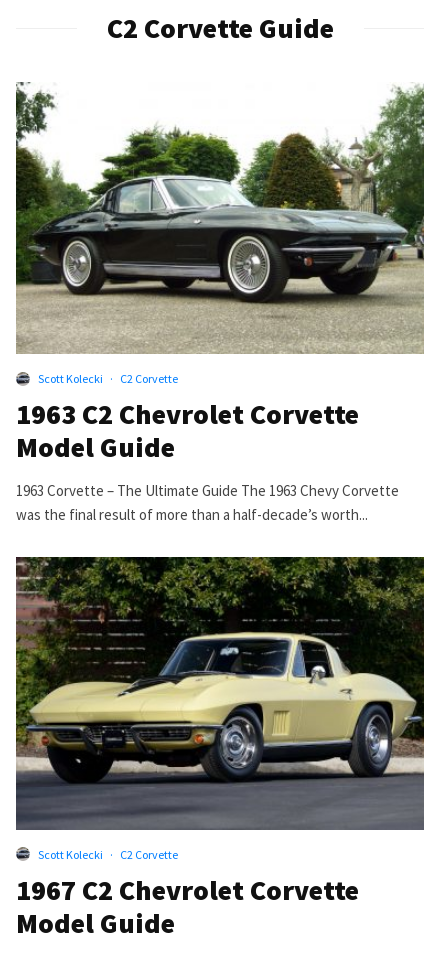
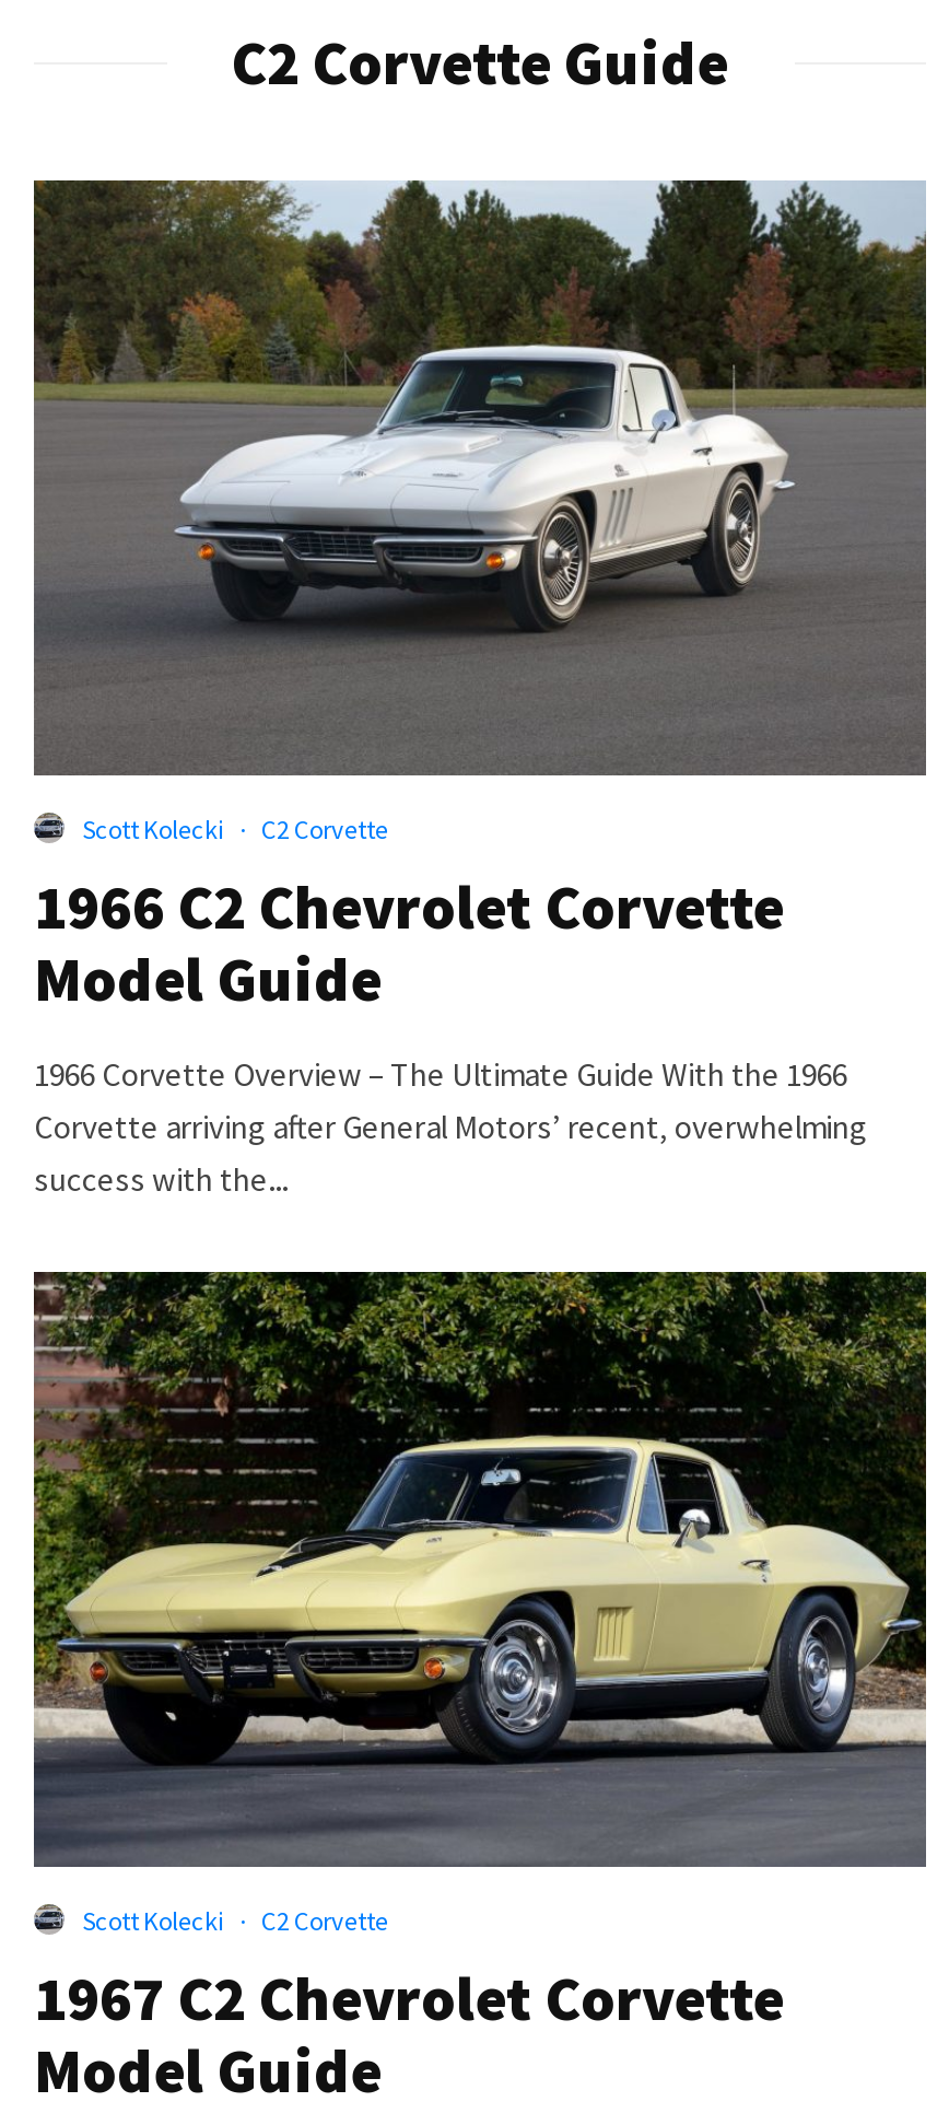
[16,82,424,354] [image] -> [34,178,926,775] [image]
[16,396,359,432] 1963 C2 Chevrolet Corvette -> [34,867,784,946] 1966 C2 Chevrolet Corvette
[16,481,399,524] 1963 Corvette – The Ultimate Guide The 1963 Chevy Corvette | was the final result of more than a half-decade’s worth... -> [34,1053,867,1200] 1966 Corvette Overview – The Ultimate Guide With the 1966 | Corvette arriving after General Motors’ recent, overwhelming | success with the...

